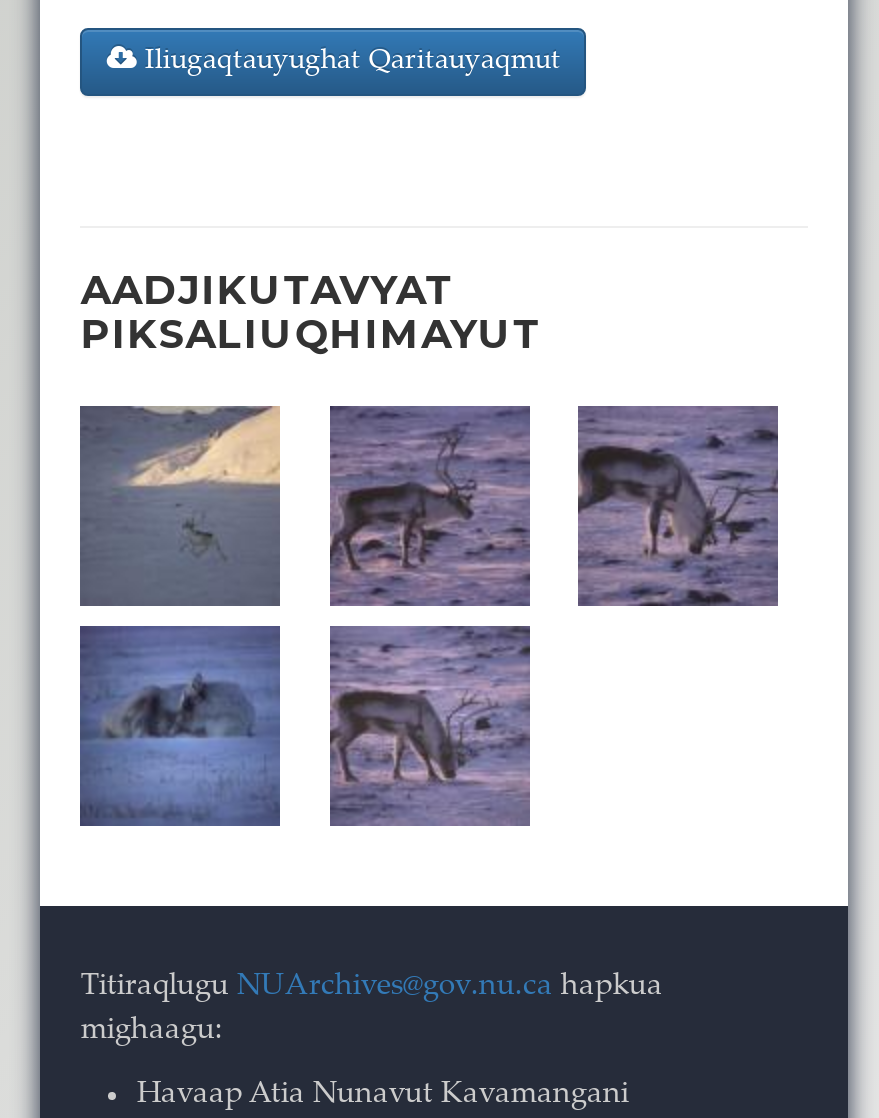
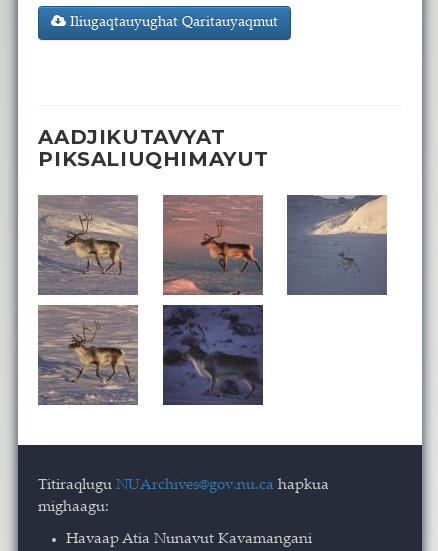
[80,406,280,602] [image] -> [38,195,139,292] [image]
[330,406,530,606] [image] -> [163,195,263,295] [image]
[578,406,780,606] [image] -> [287,195,388,295] [image]
[78,624,282,826] [image] -> [38,305,139,405] [image]
[328,626,530,826] [image] -> [162,305,264,404] [image]

